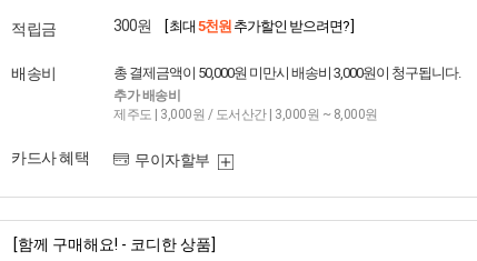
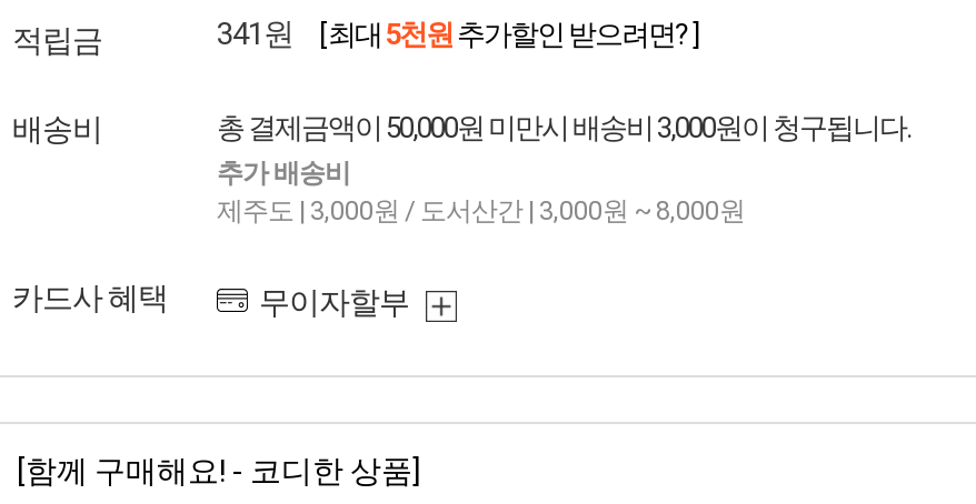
[113,17,354,34] 300원 [ 최대 5천원 추가할인 받으려면? ] -> [217,15,697,51] 341원 [ 최대 5천원 추가할인 받으려면? ]

